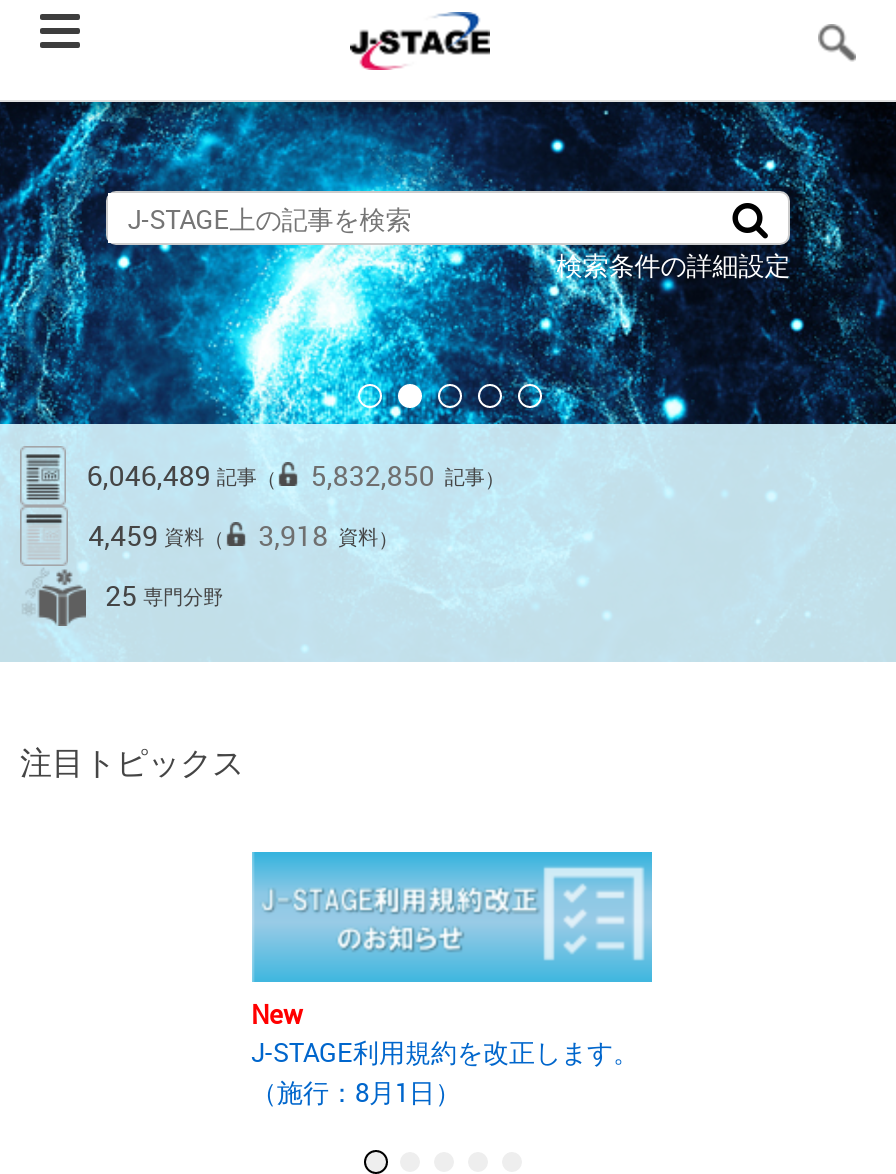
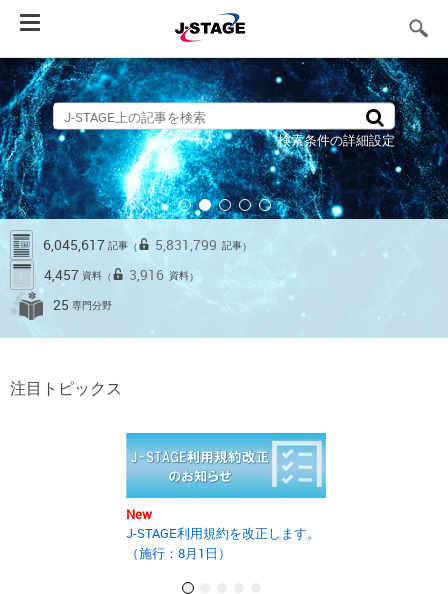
[87,456,277,494] 6,046,489記事（ -> [43,235,138,254] 6,045,617記事（
[311,456,505,494] 5,832,850 記事） -> [155,235,252,254] 5,831,799 記事）
[88,516,224,554] 4,459資料（ -> [44,265,112,284] 4,457資料（
[258,516,398,554] 3,918 資料） -> [129,265,199,284] 3,916 資料）

